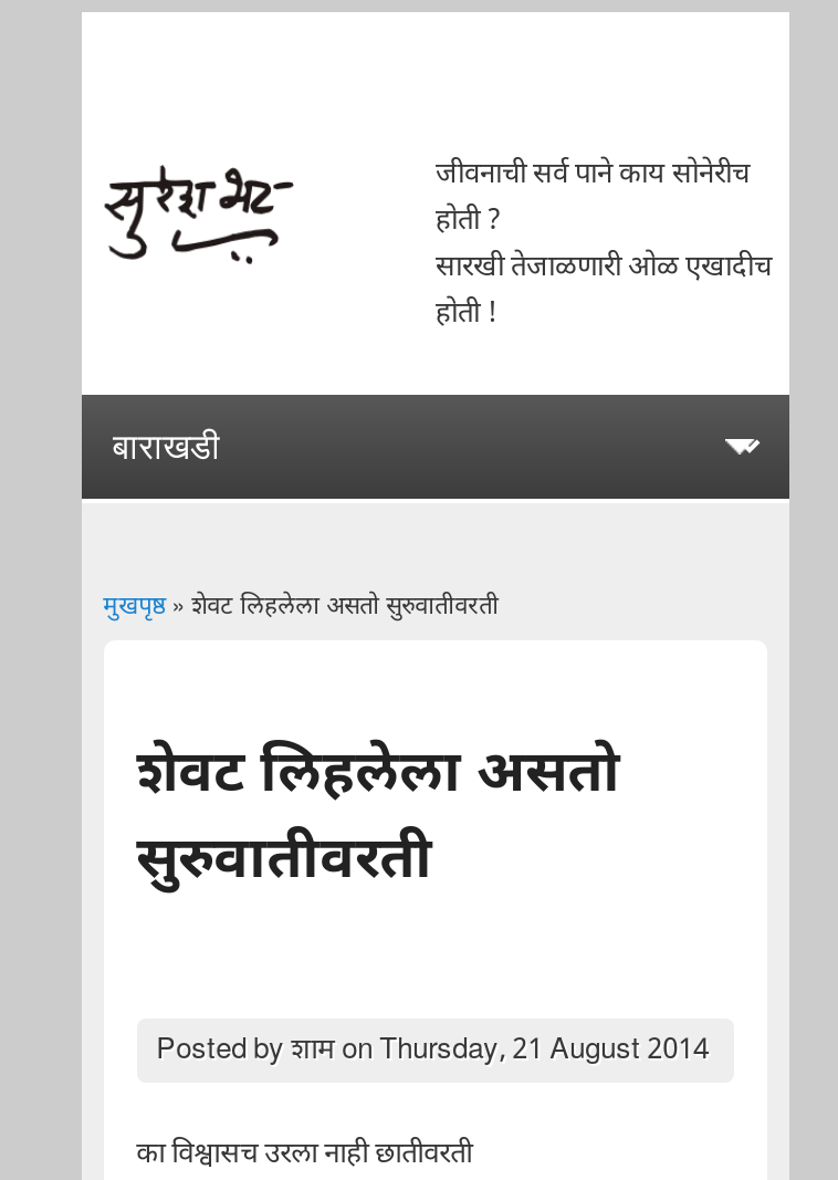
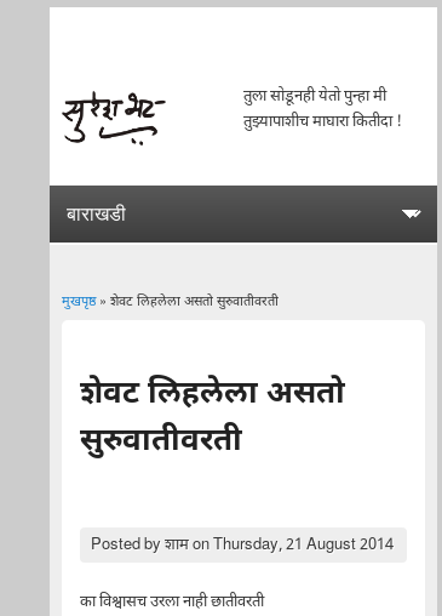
[436,156,772,333] जीवनाची सर्व पाने काय सोनेरीच | होती ? | सारखी तेजाळणारी ओळ एखादीच | होती ! -> [243,86,402,132] तुला सोडूनही येतो पुन्हा मी | तुझ्यापाशीच माघारा कितीदा !

